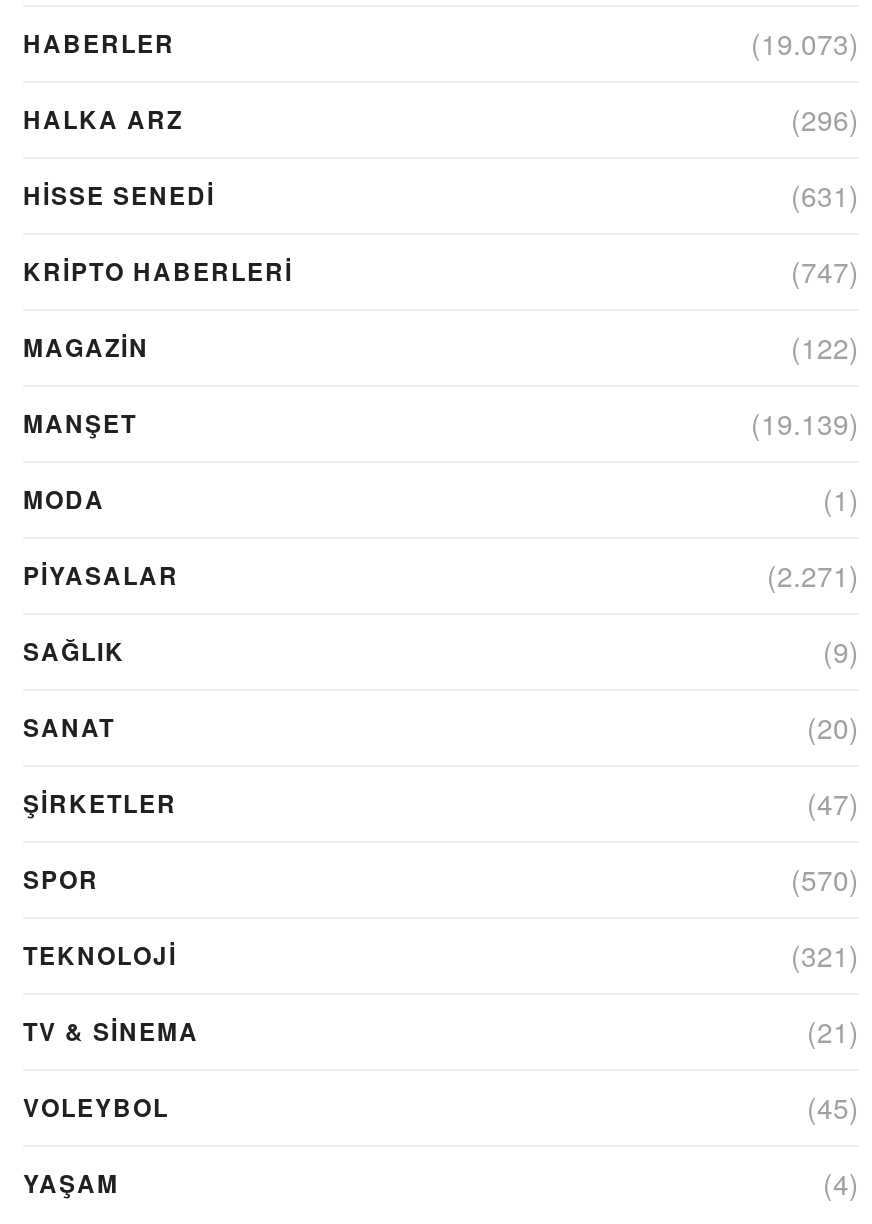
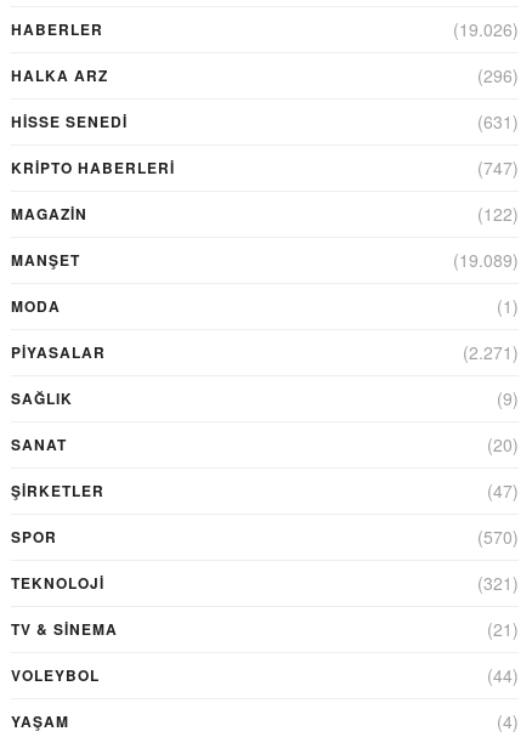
[751,23,859,63] (19.073) -> [453,17,519,41] (19.026)
[751,403,859,443] (19.139) -> [453,248,519,272] (19.089)
[807,1087,859,1127] (45) -> [487,663,519,687] (44)

